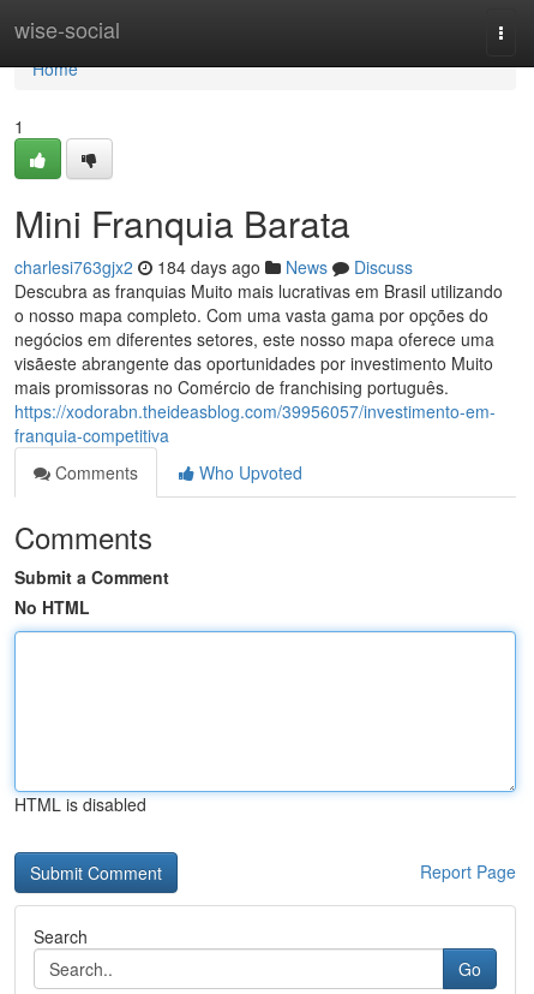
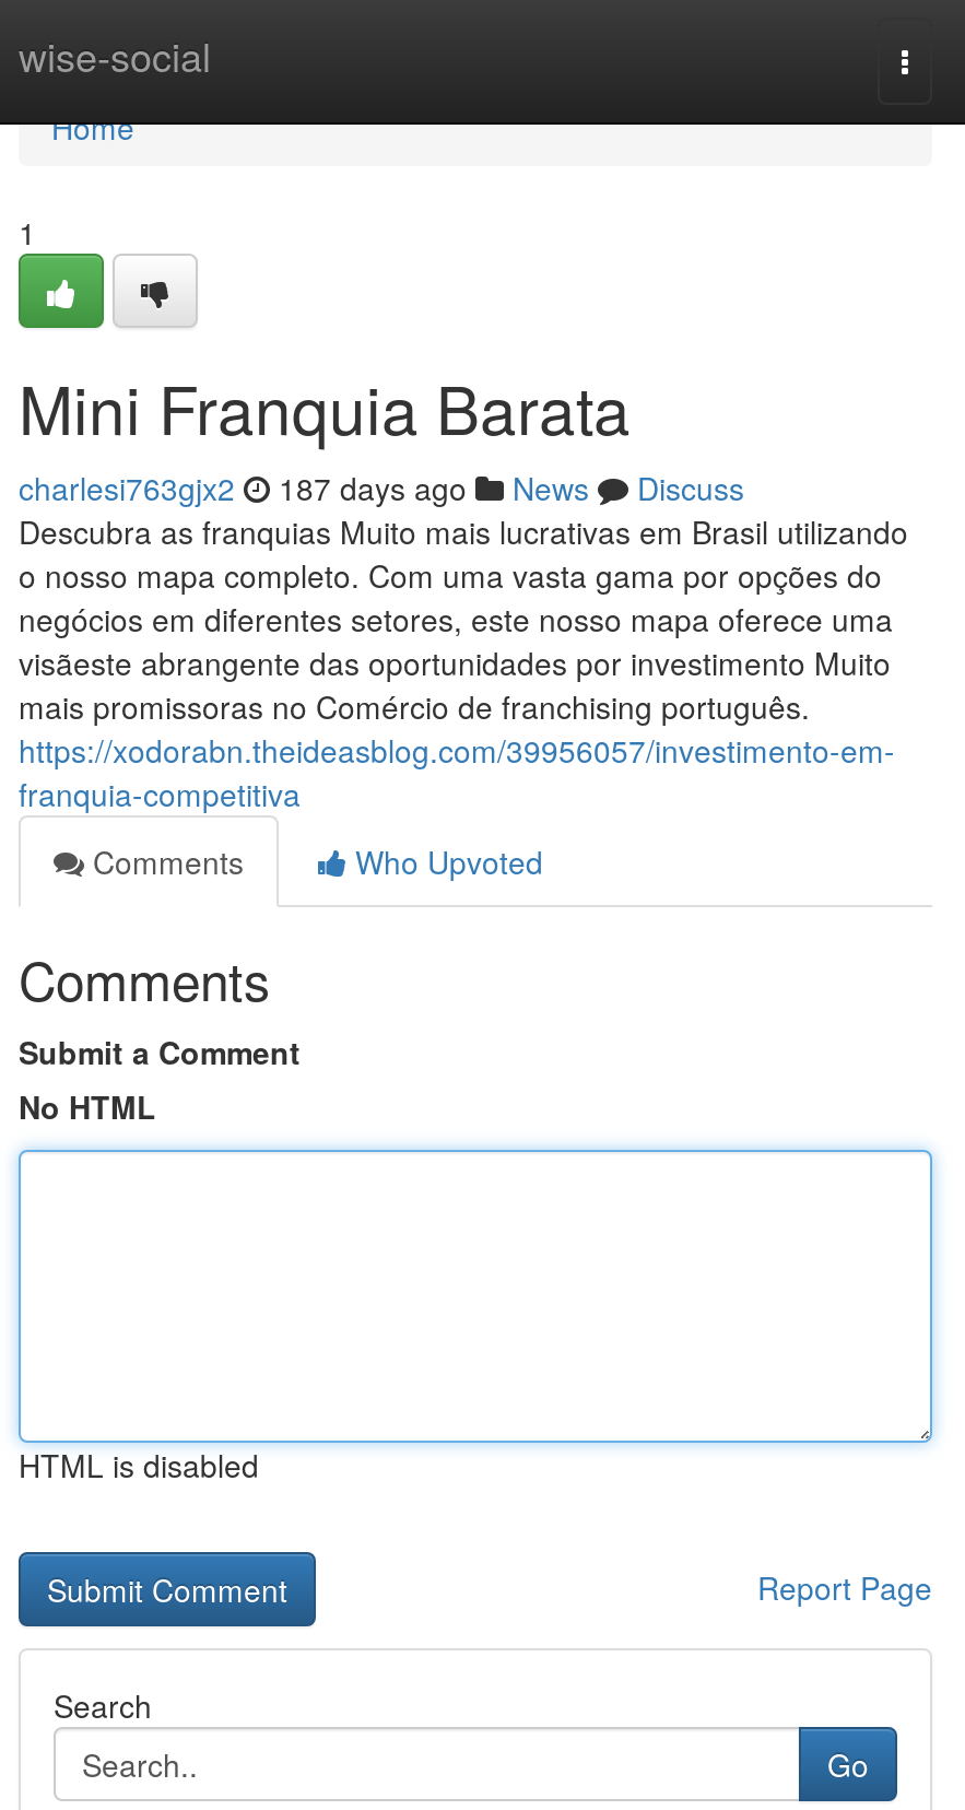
[14,255,413,279] charlesi763gjx2 184 days ago News Discuss -> [19,466,744,509] charlesi763gjx2 187 days ago News Discuss

